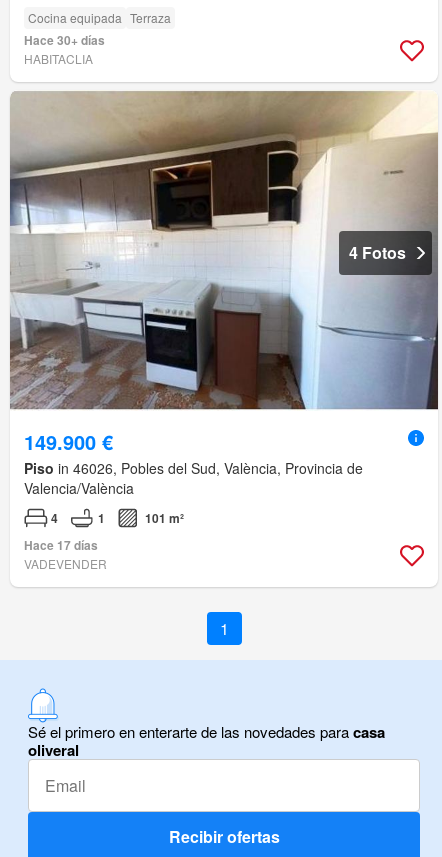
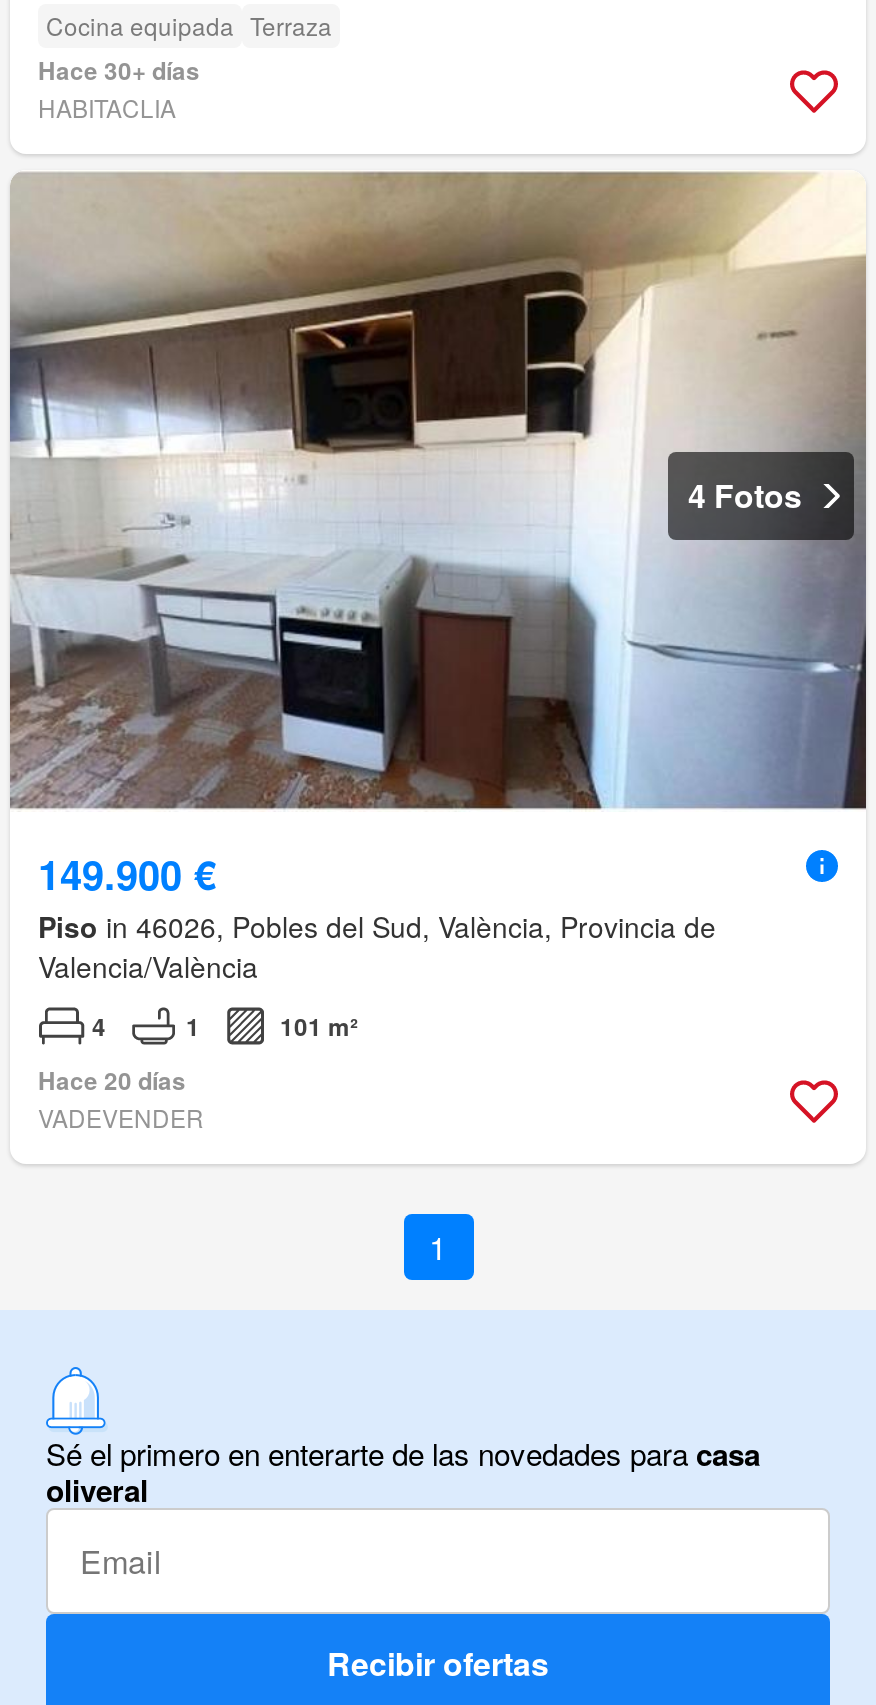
[24,536,98,554] Hace 17 días -> [38,1062,186,1098] Hace 20 días

